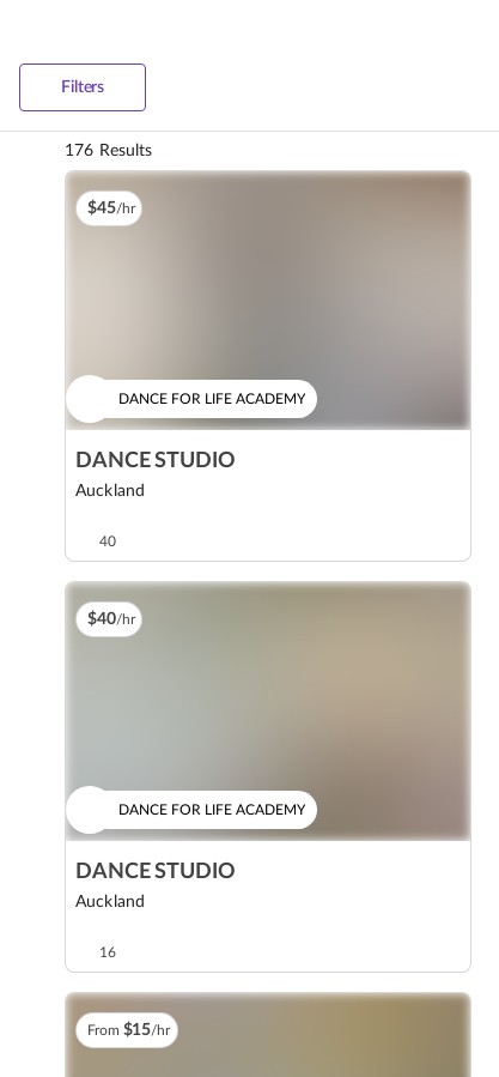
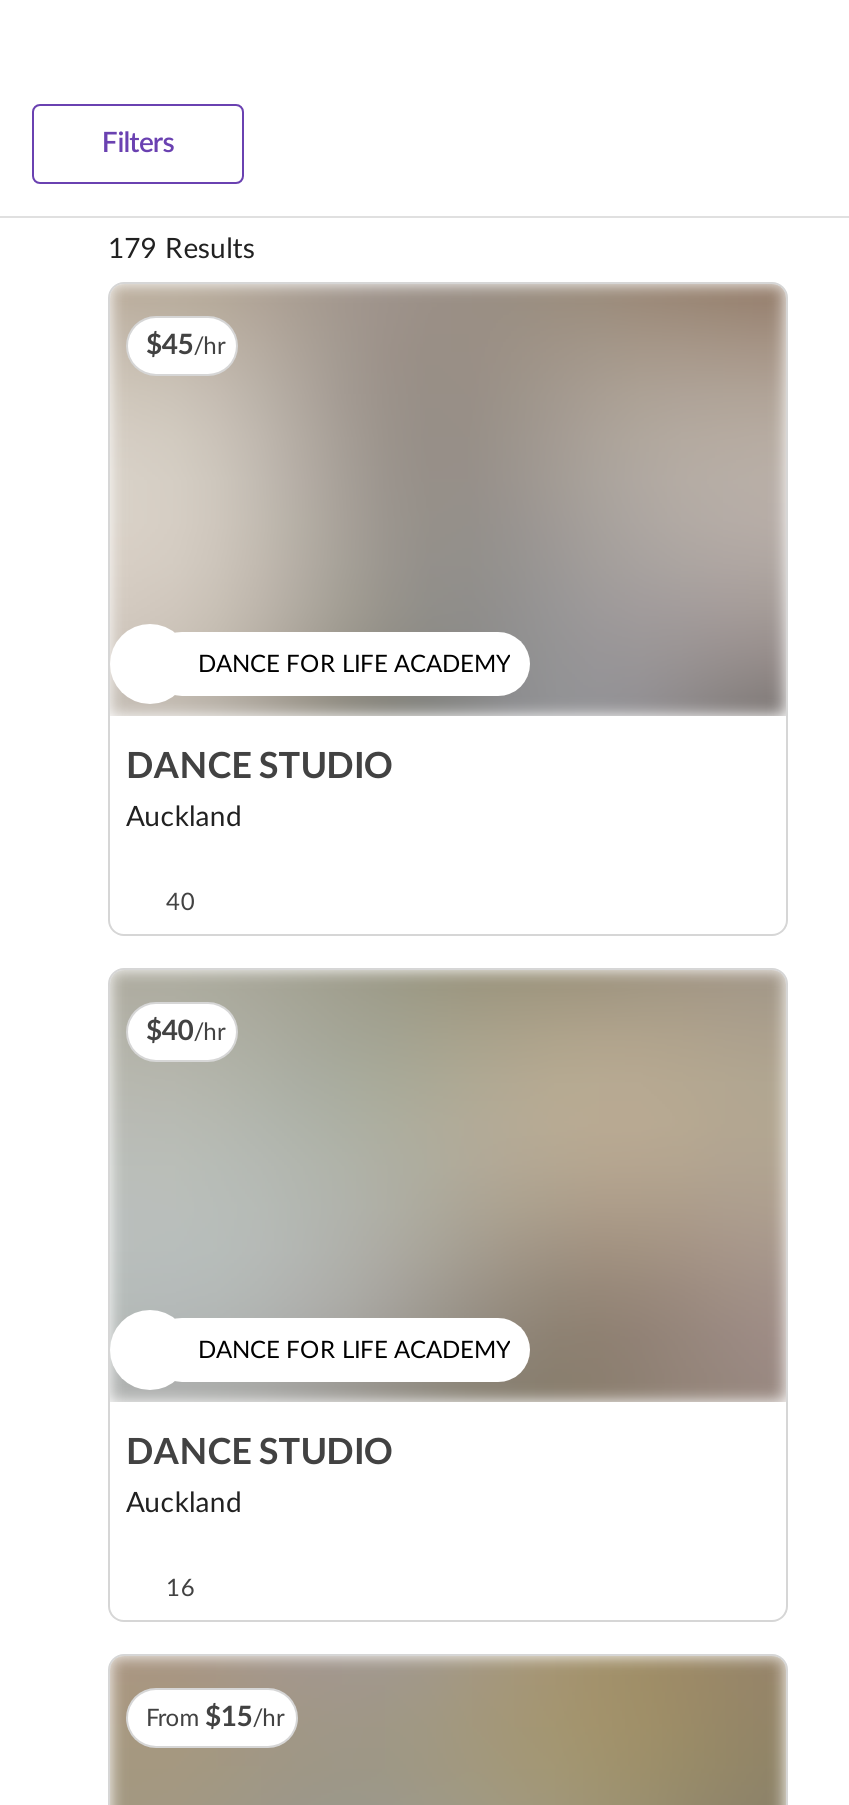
[65,143,153,159] 176 Results -> [108,236,255,264] 179 Results

